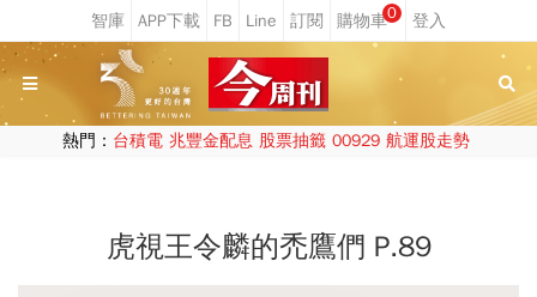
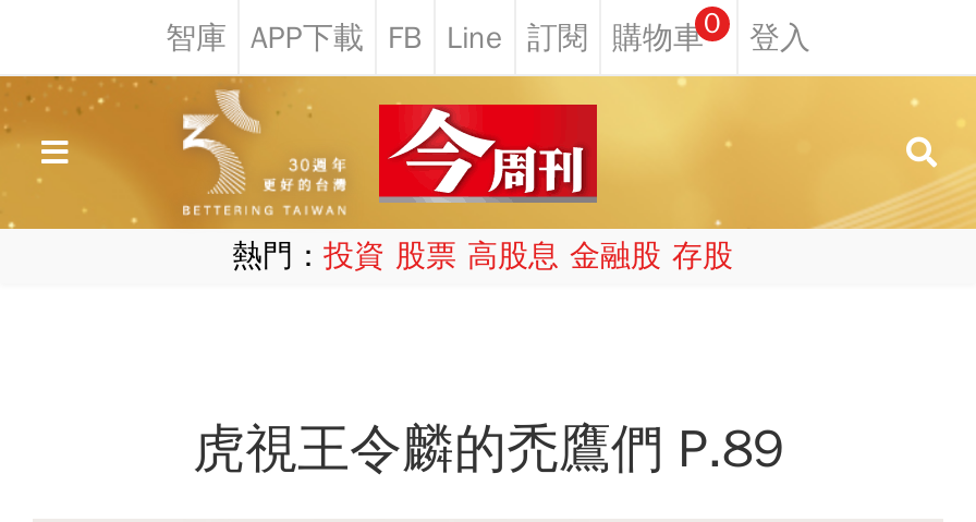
[62,131,469,151] 熱門：台積電 兆豐金配息 股票抽籤 00929 航運股走勢 -> [232,238,733,275] 熱門：投資 股票 高股息 金融股 存股

